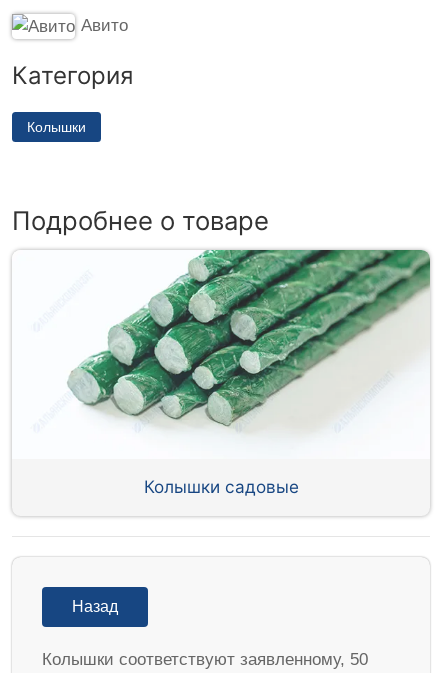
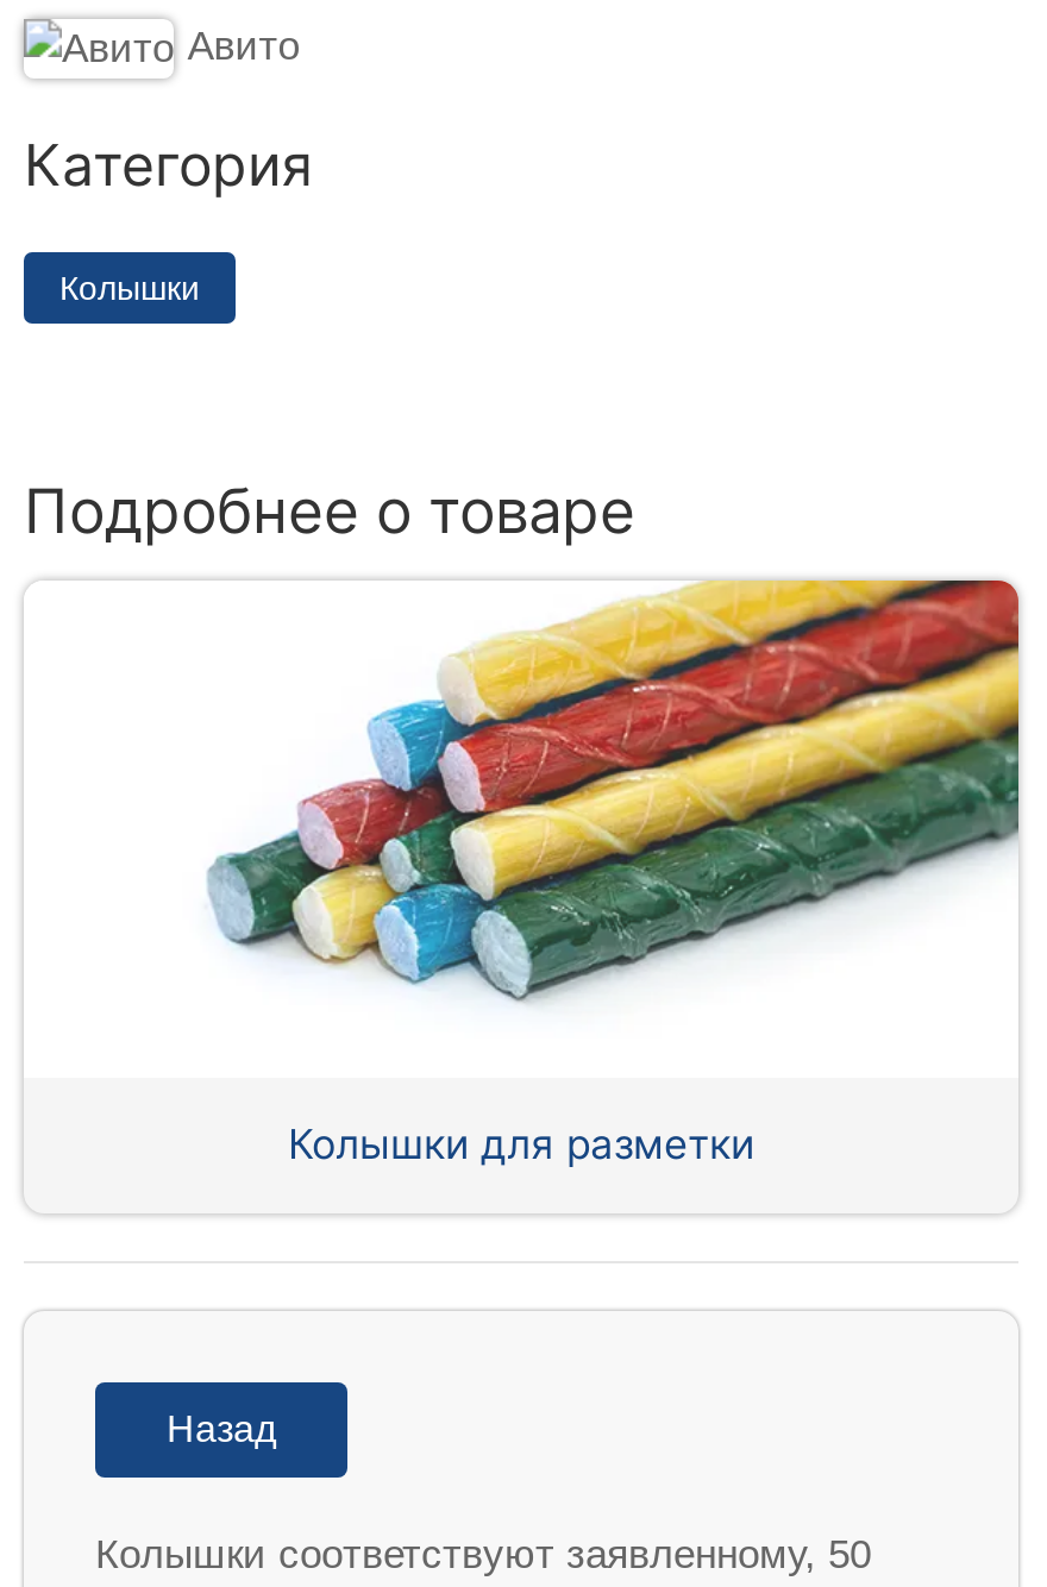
[67,249,431,432] [image] -> [157,578,1021,1009] [image]
[143,476,298,497] Колышки садовые -> [288,1119,754,1169] Колышки для разметки

